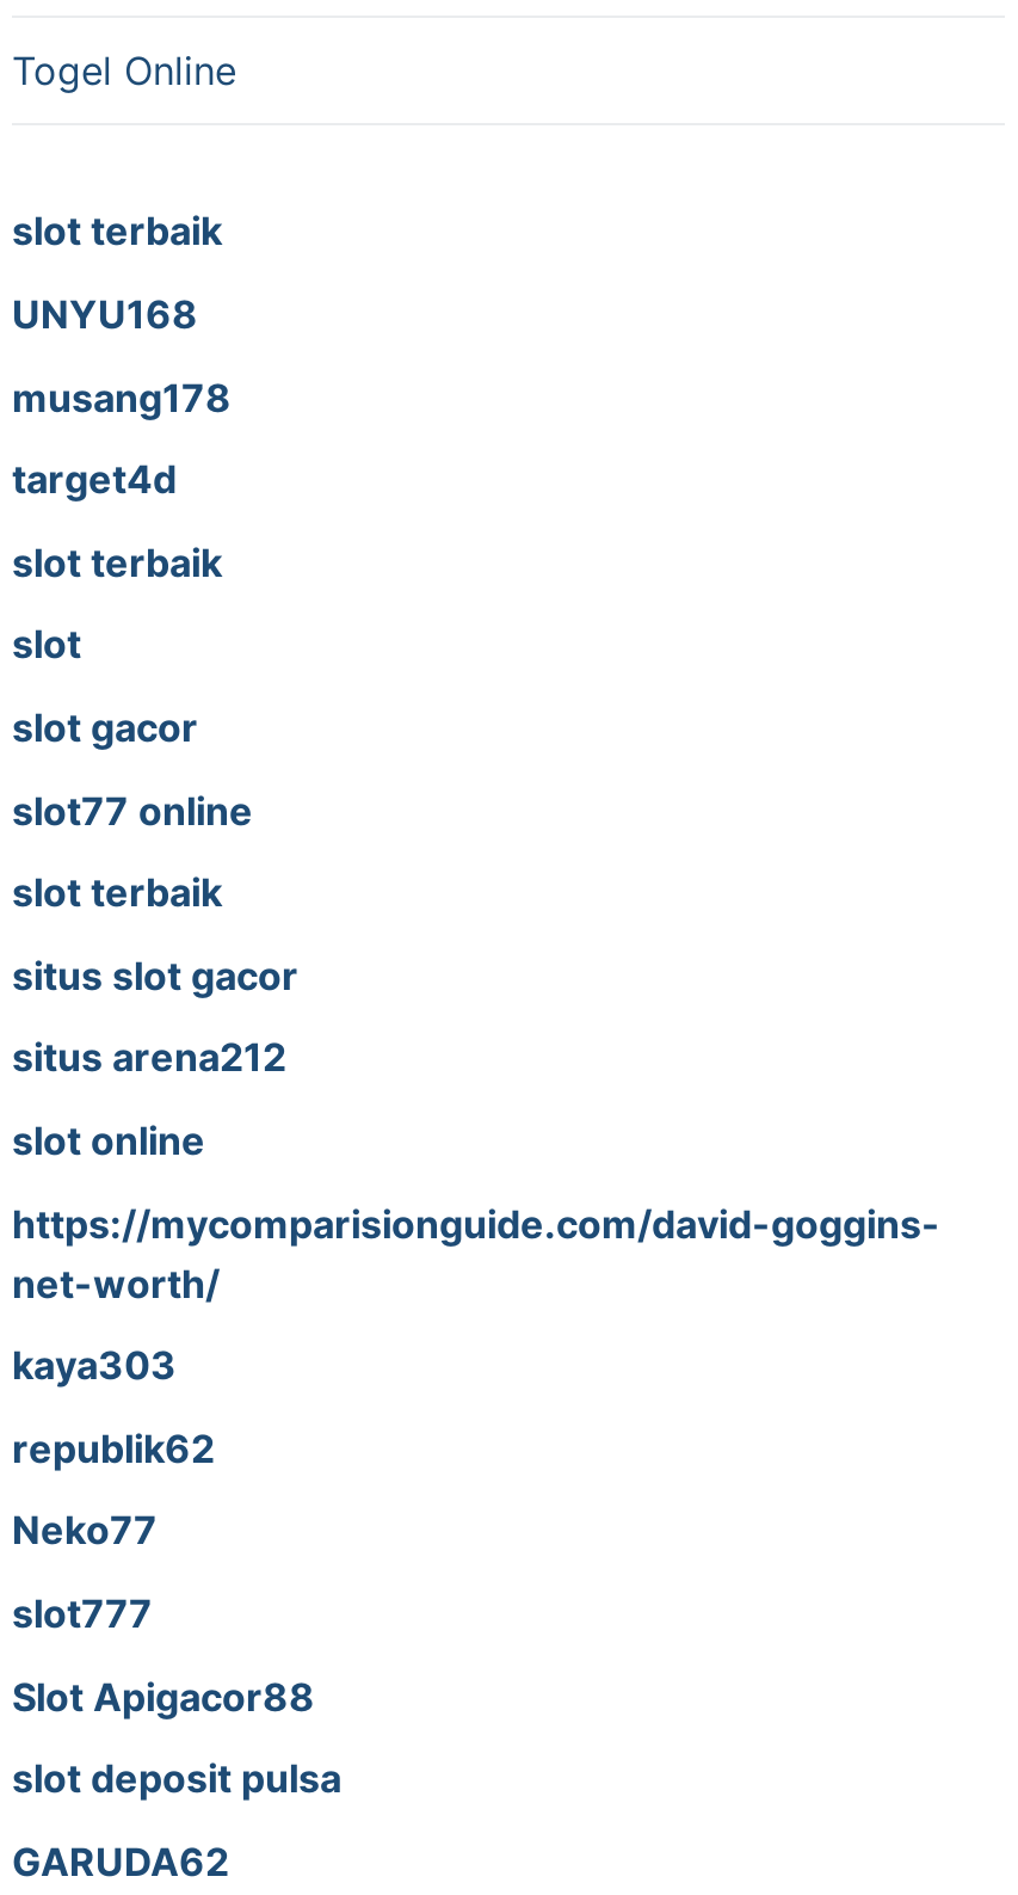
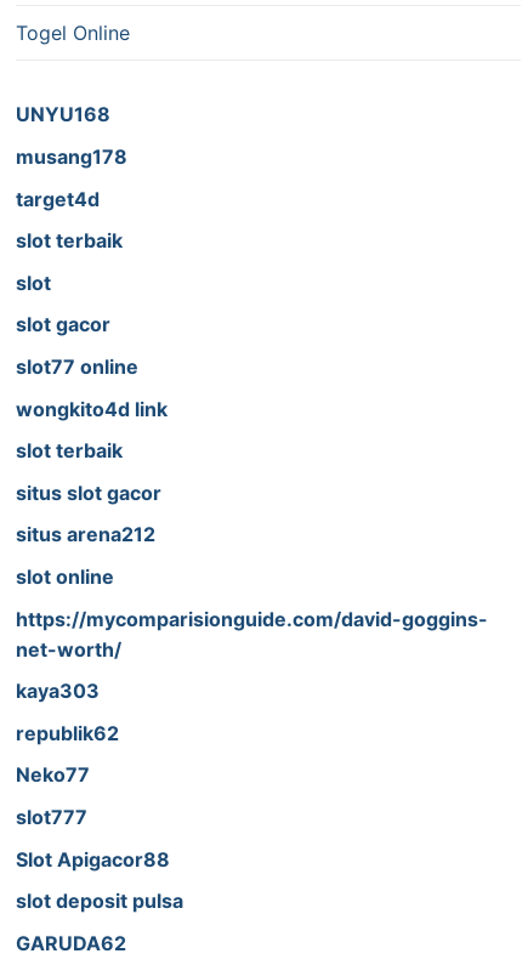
[12,208,222,255] slot terbaik -> none
moved [12,290,253,834] -> [16,102,138,379]: UNYU168 | musang178 | target4d | slot terbaik | slot | slot gacor | slot77 online
none -> [16,396,168,421] wongkito4d link

